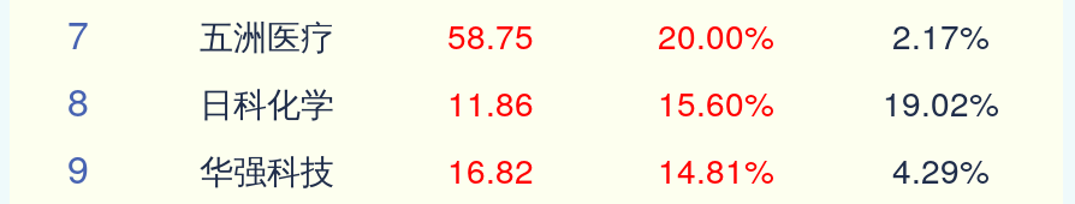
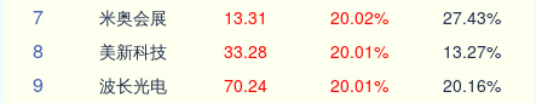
[200,10,988,58] 五洲医疗 | 58.75 | 20.00% | 2.17% -> [99,5,501,29] 米奥会展 | 13.31 | 20.02% | 27.43%
[200,77,998,125] 日科化学 | 11.86 | 15.60% | 19.02% -> [99,39,501,63] 美新科技 | 33.28 | 20.01% | 13.27%
[200,144,988,192] 华强科技 | 16.82 | 14.81% | 4.29% -> [99,73,501,97] 波长光电 | 70.24 | 20.01% | 20.16%

